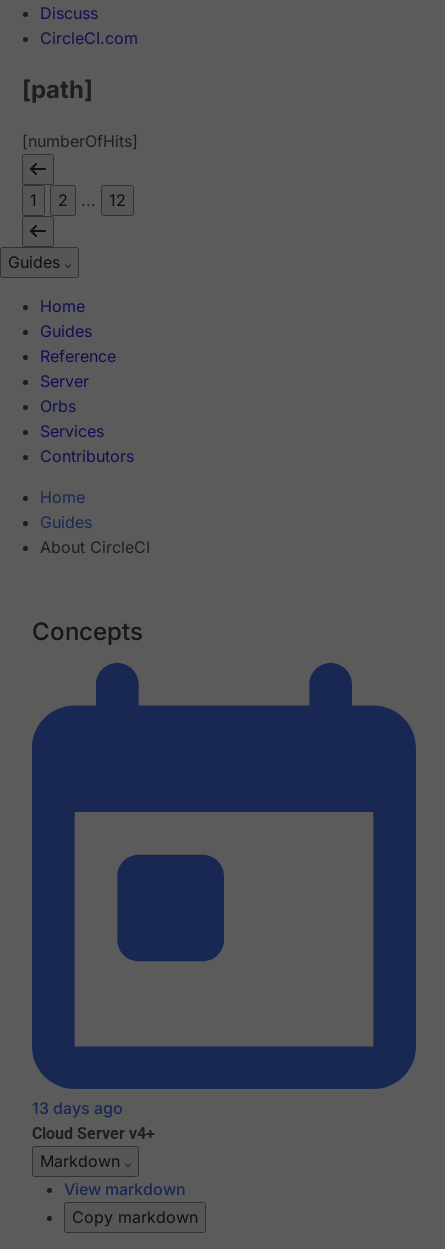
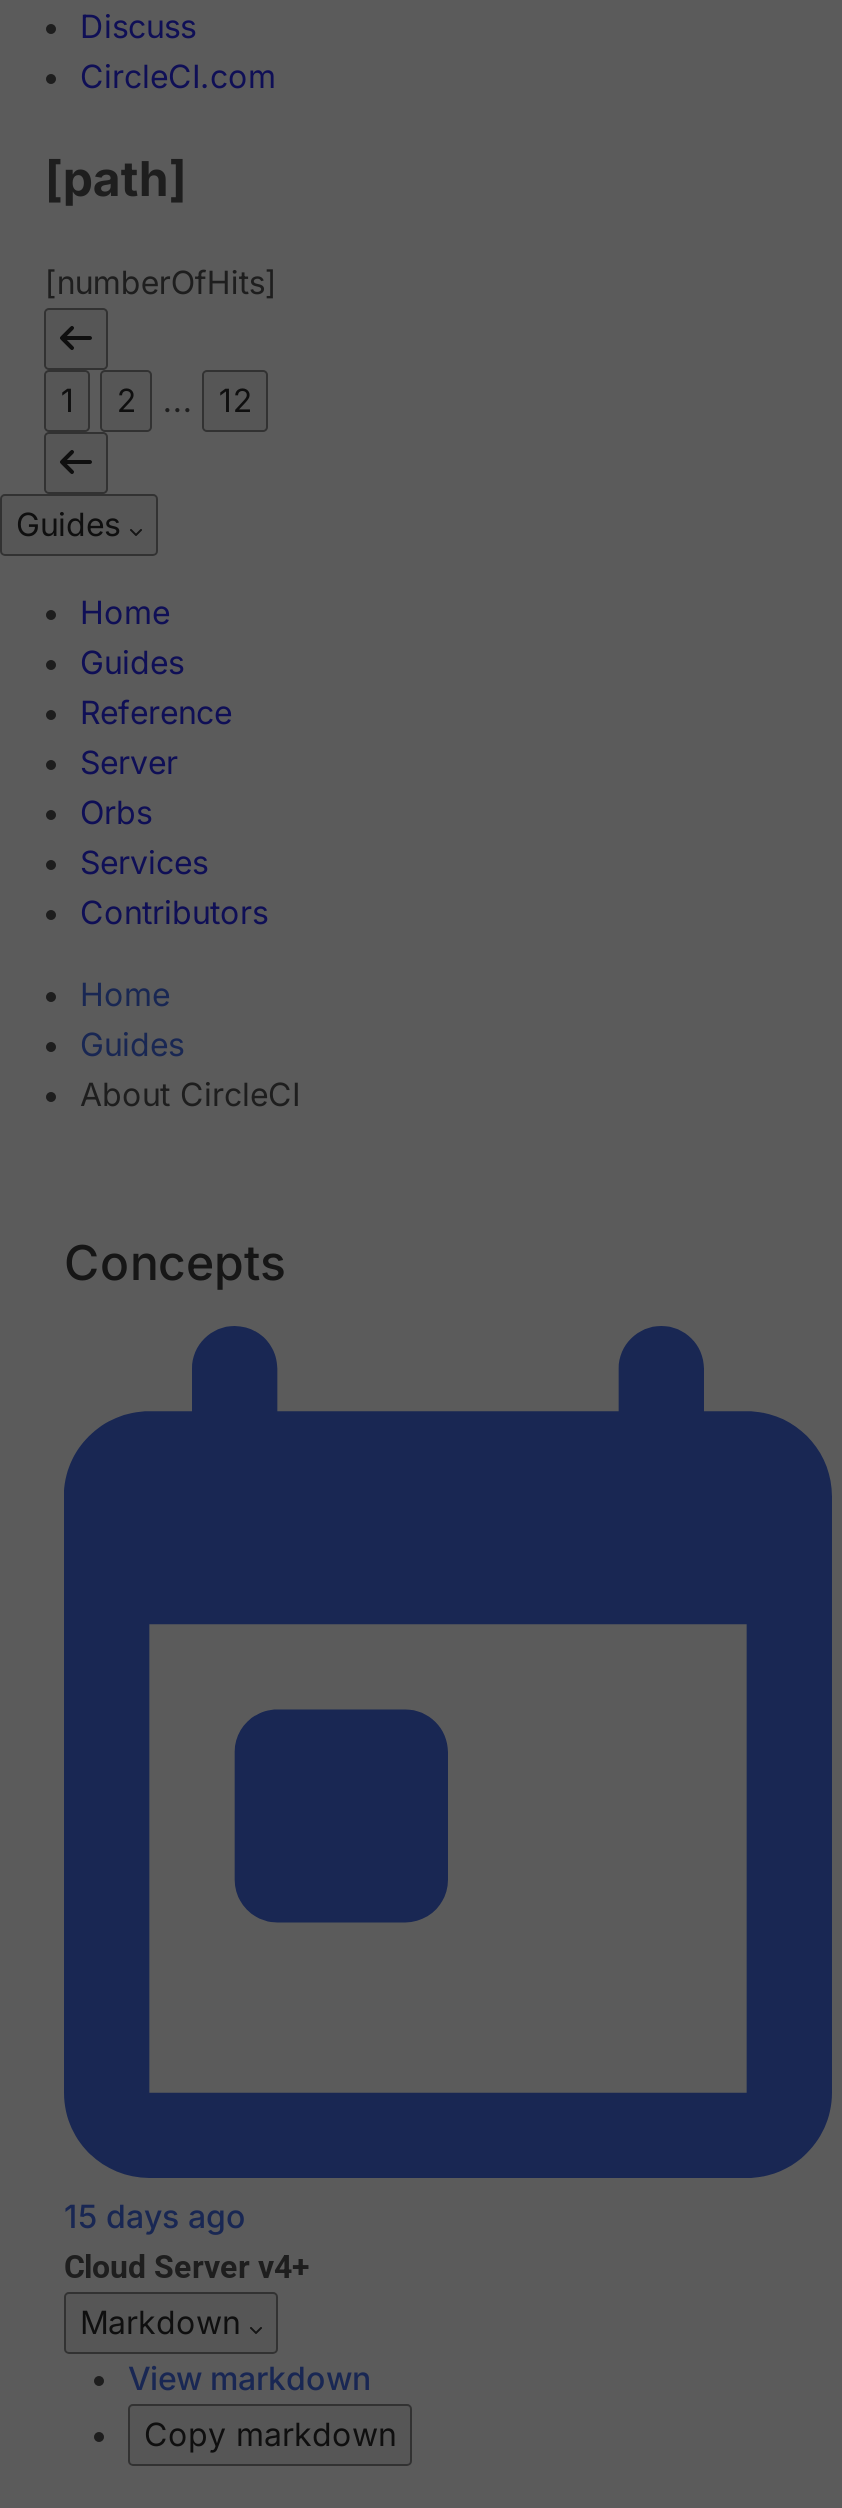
[32,1098,123,1118] 13 days ago -> [64,2197,246,2237] 15 days ago

